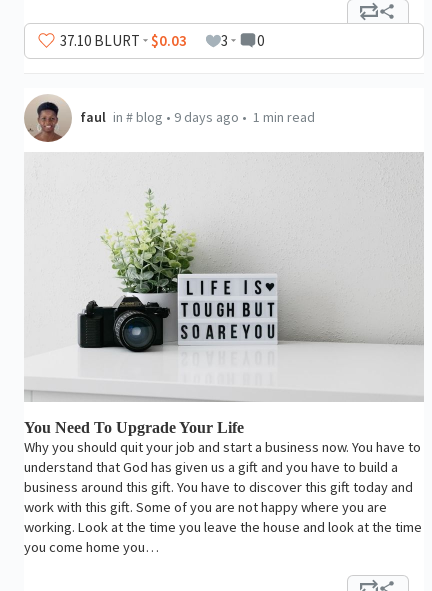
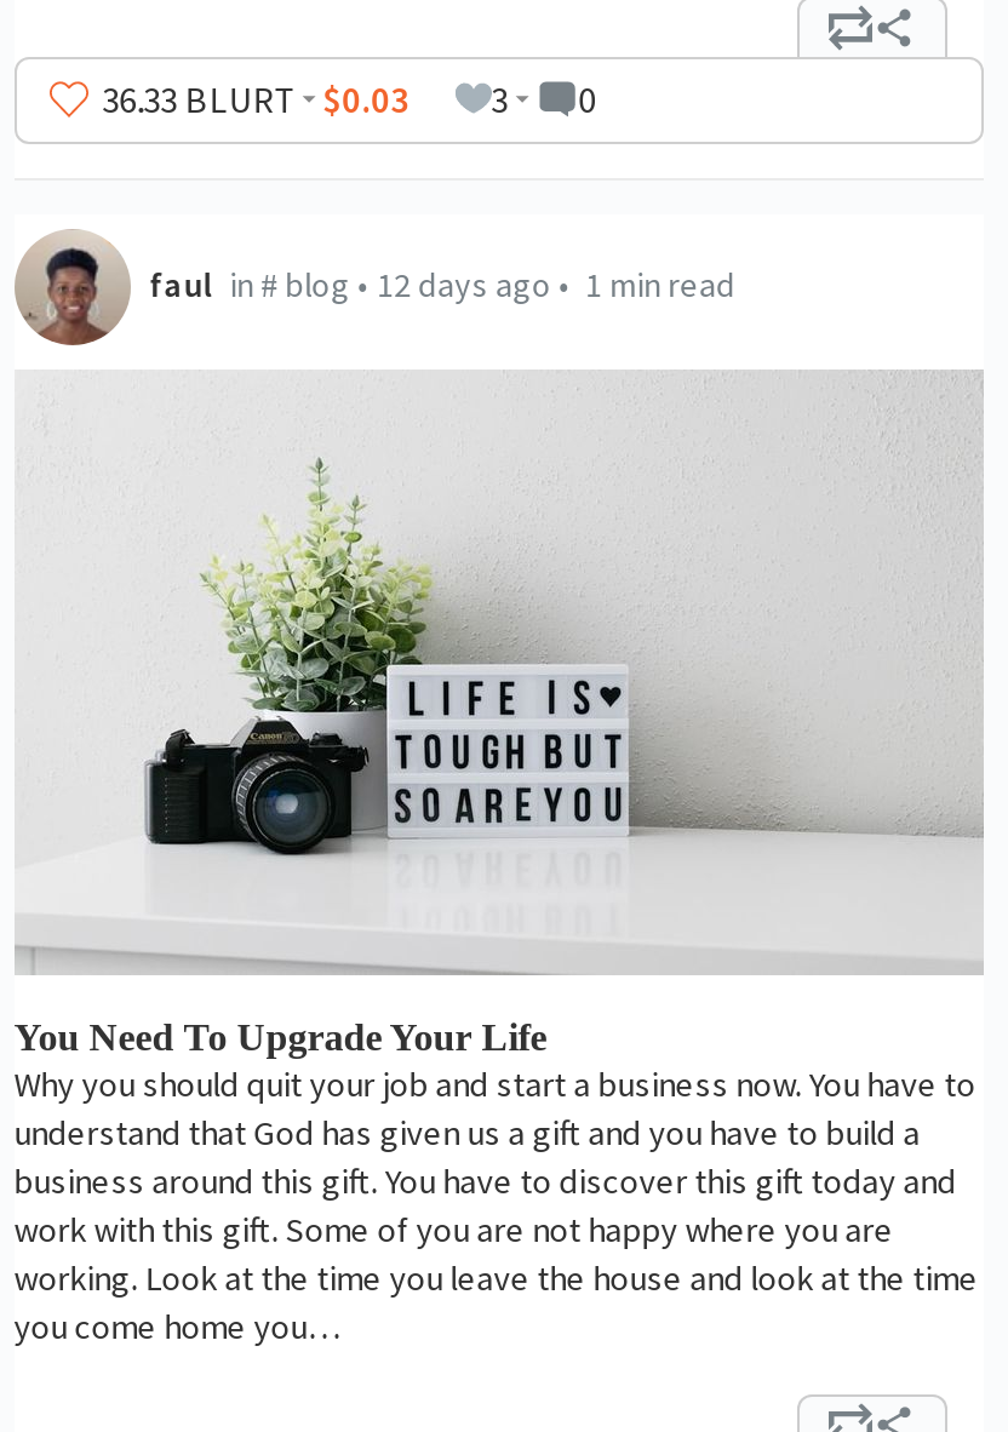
[60,31,264,50] 37.10 BLURT $0.03 3 0 -> [102,76,596,122] 36.33 BLURT $0.03 3 0
[80,108,315,126] faul in #blog • 9 days ago • 1 min read -> [150,262,736,306] faul in #blog • 12 days ago • 1 min read

